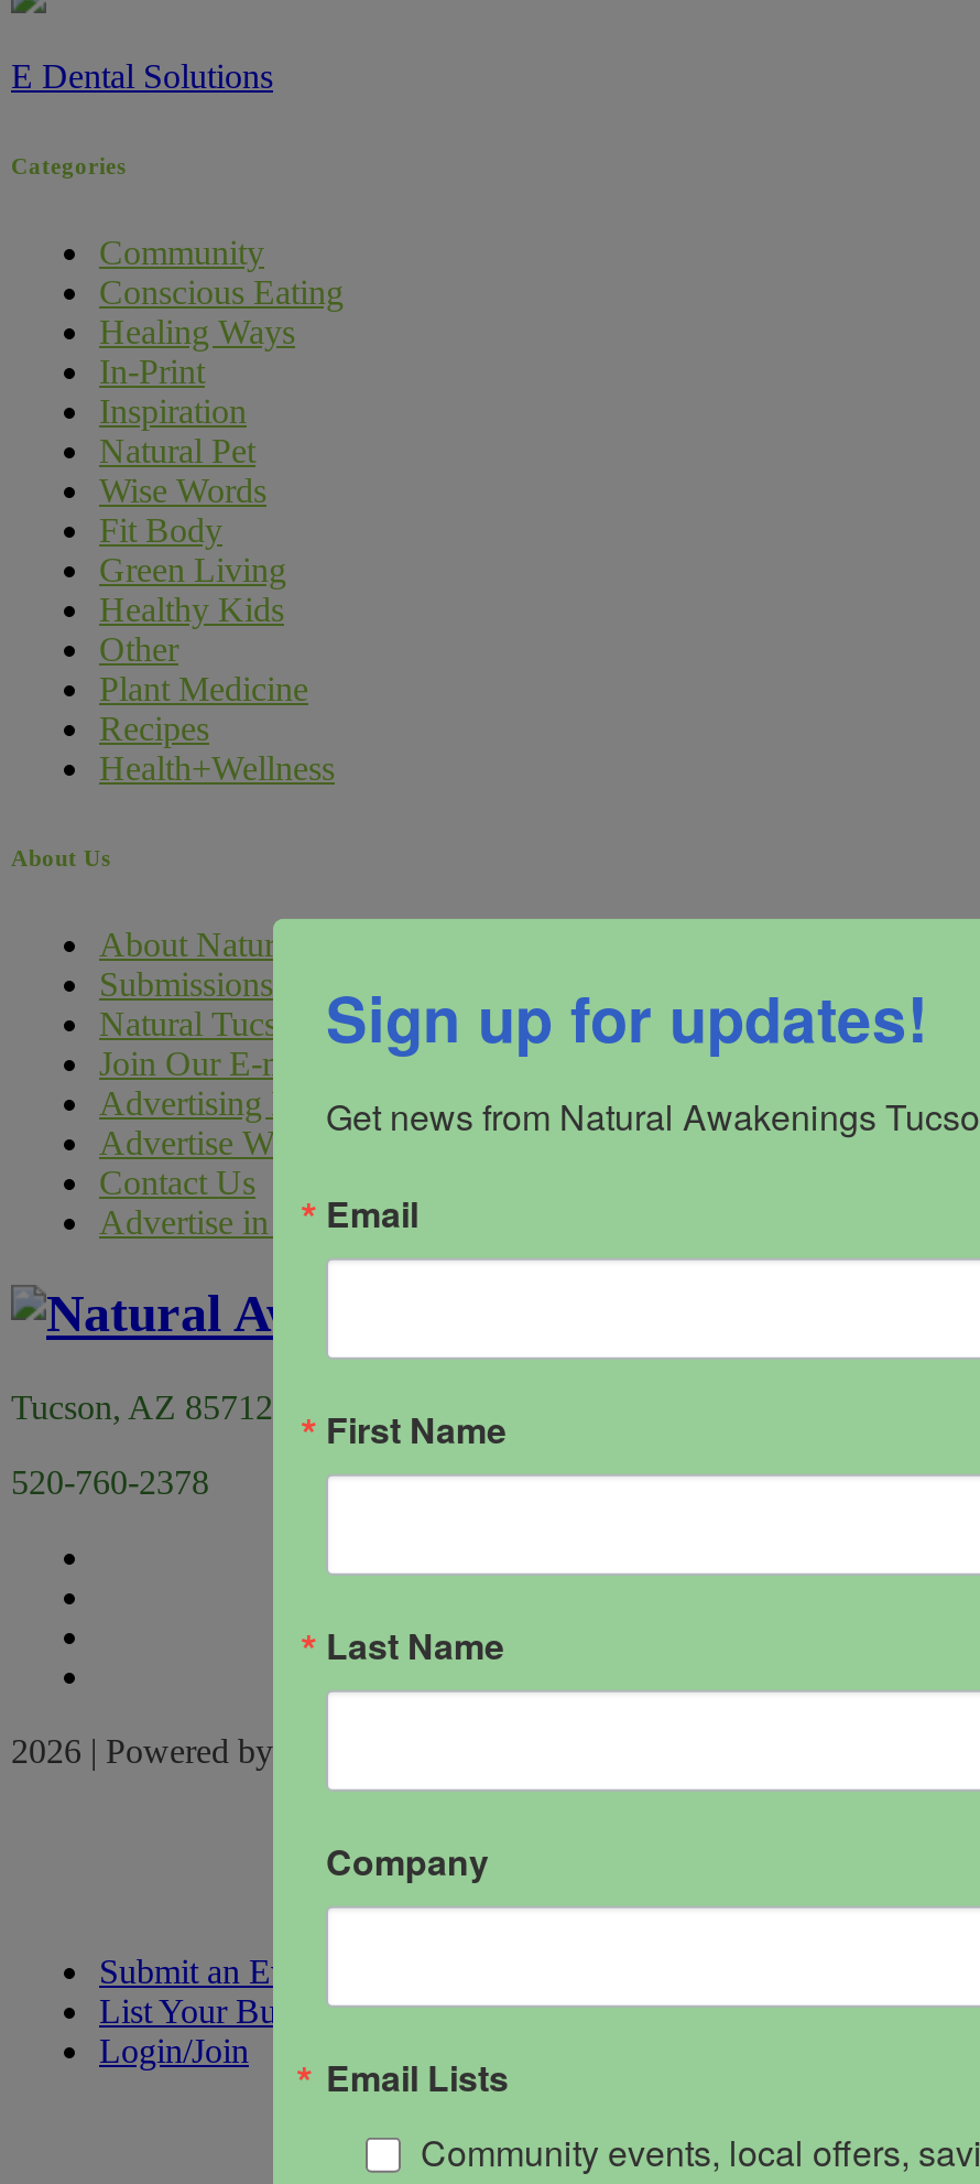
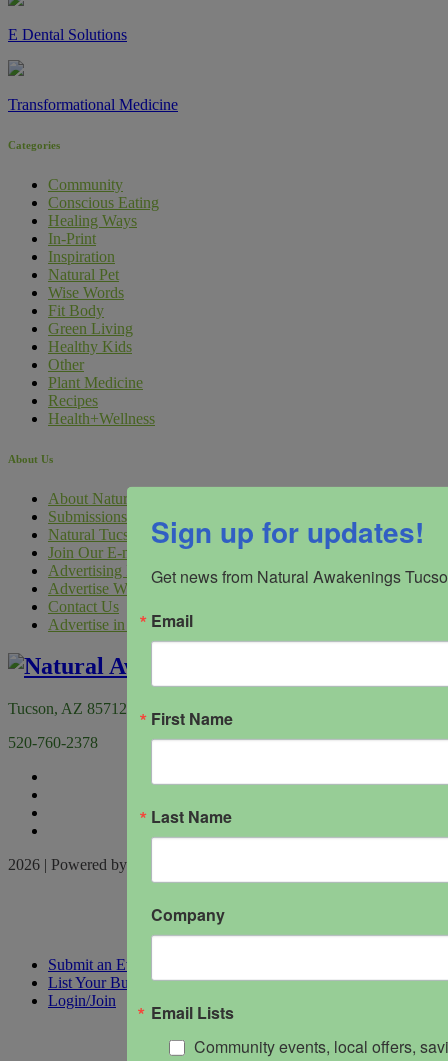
none -> [8,96,178,113] Transformational Medicine

